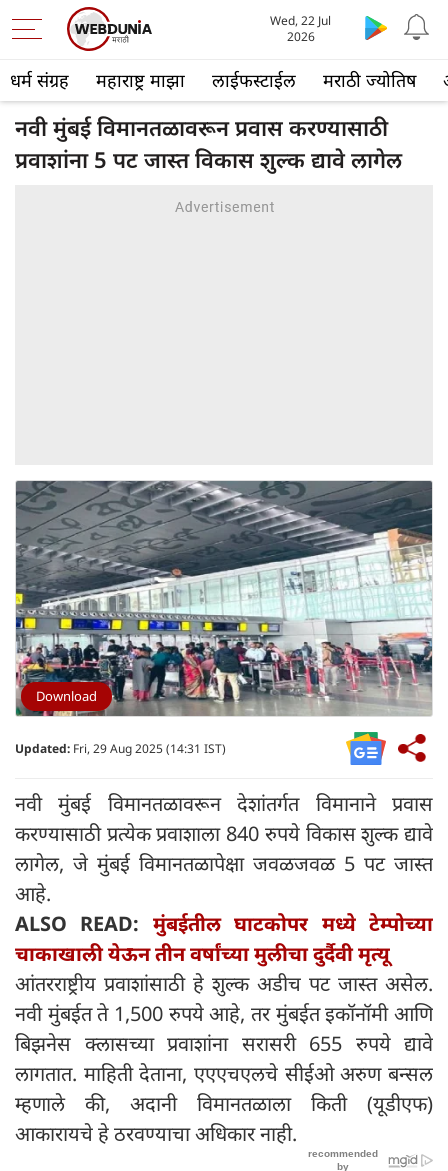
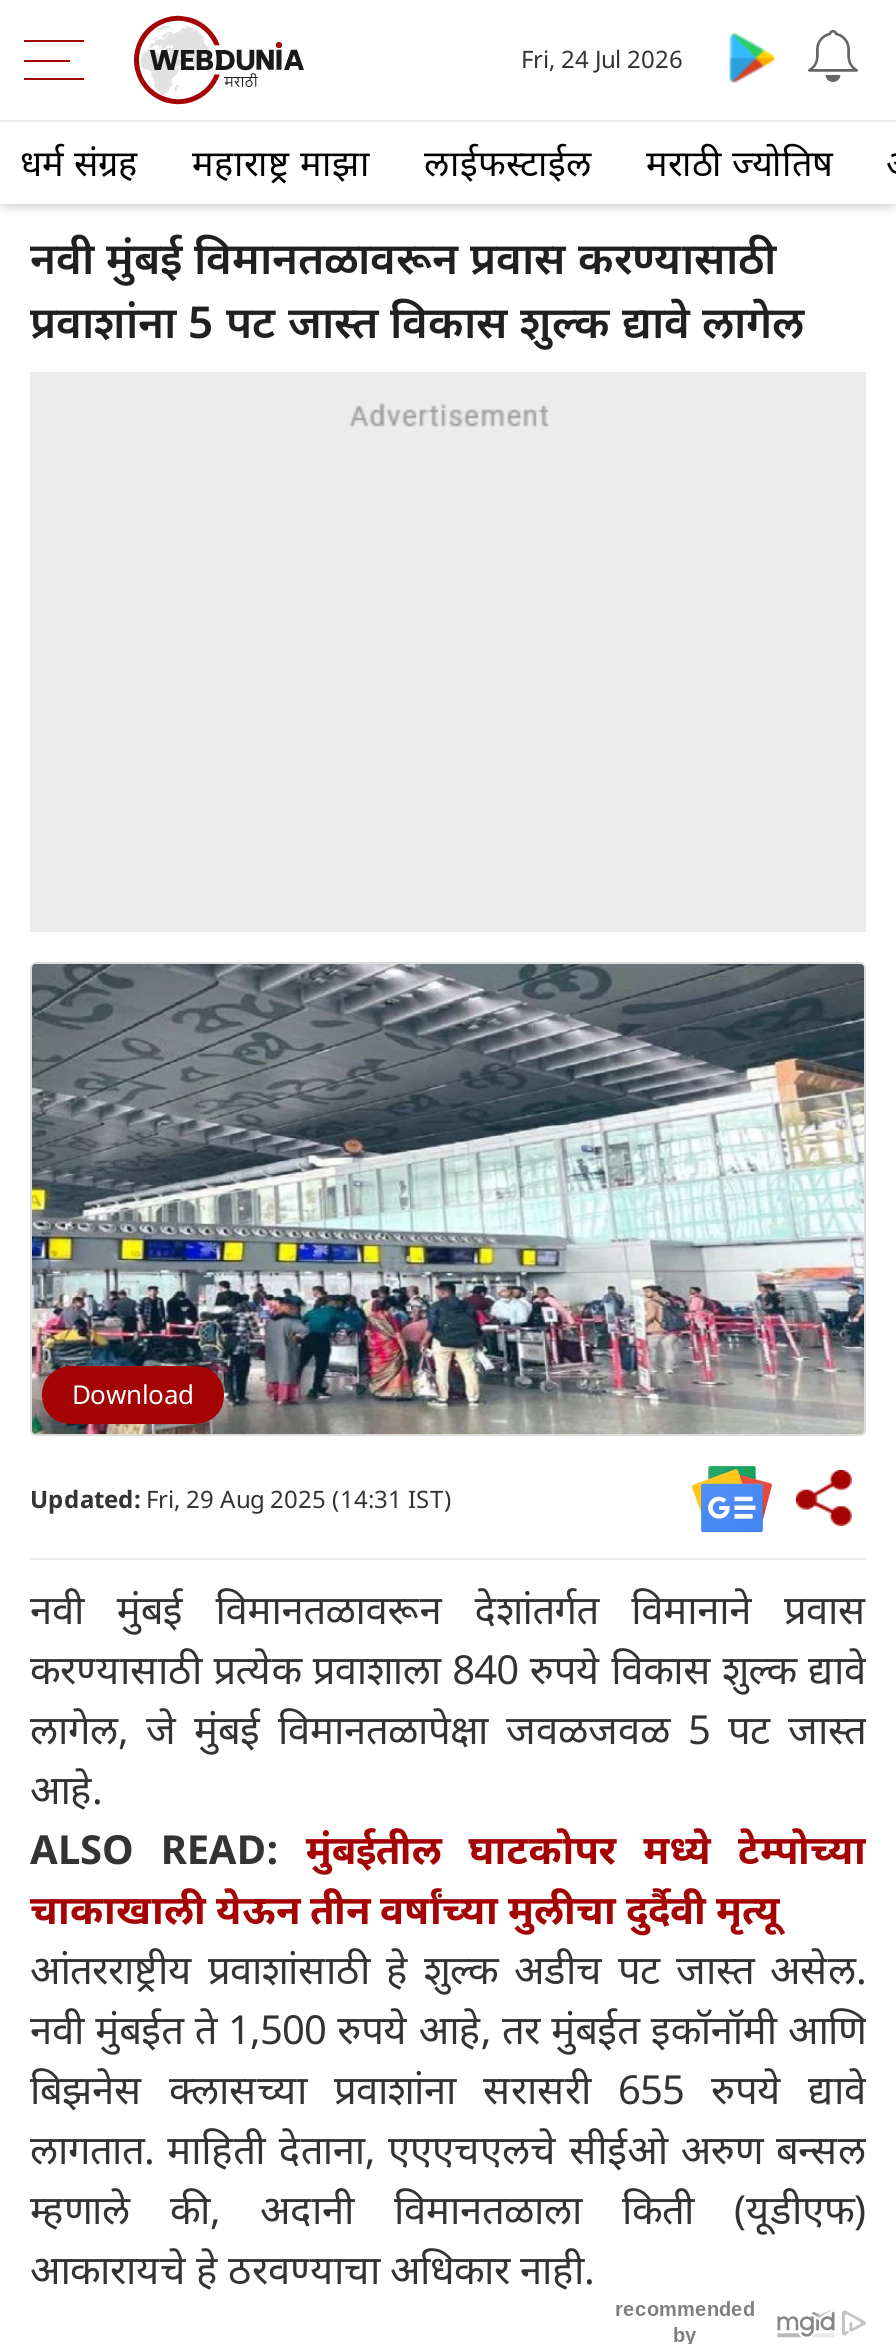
[270,12,331,45] Wed, 22 Jul | 2026 -> [521,42,683,76] Fri, 24 Jul 2026

